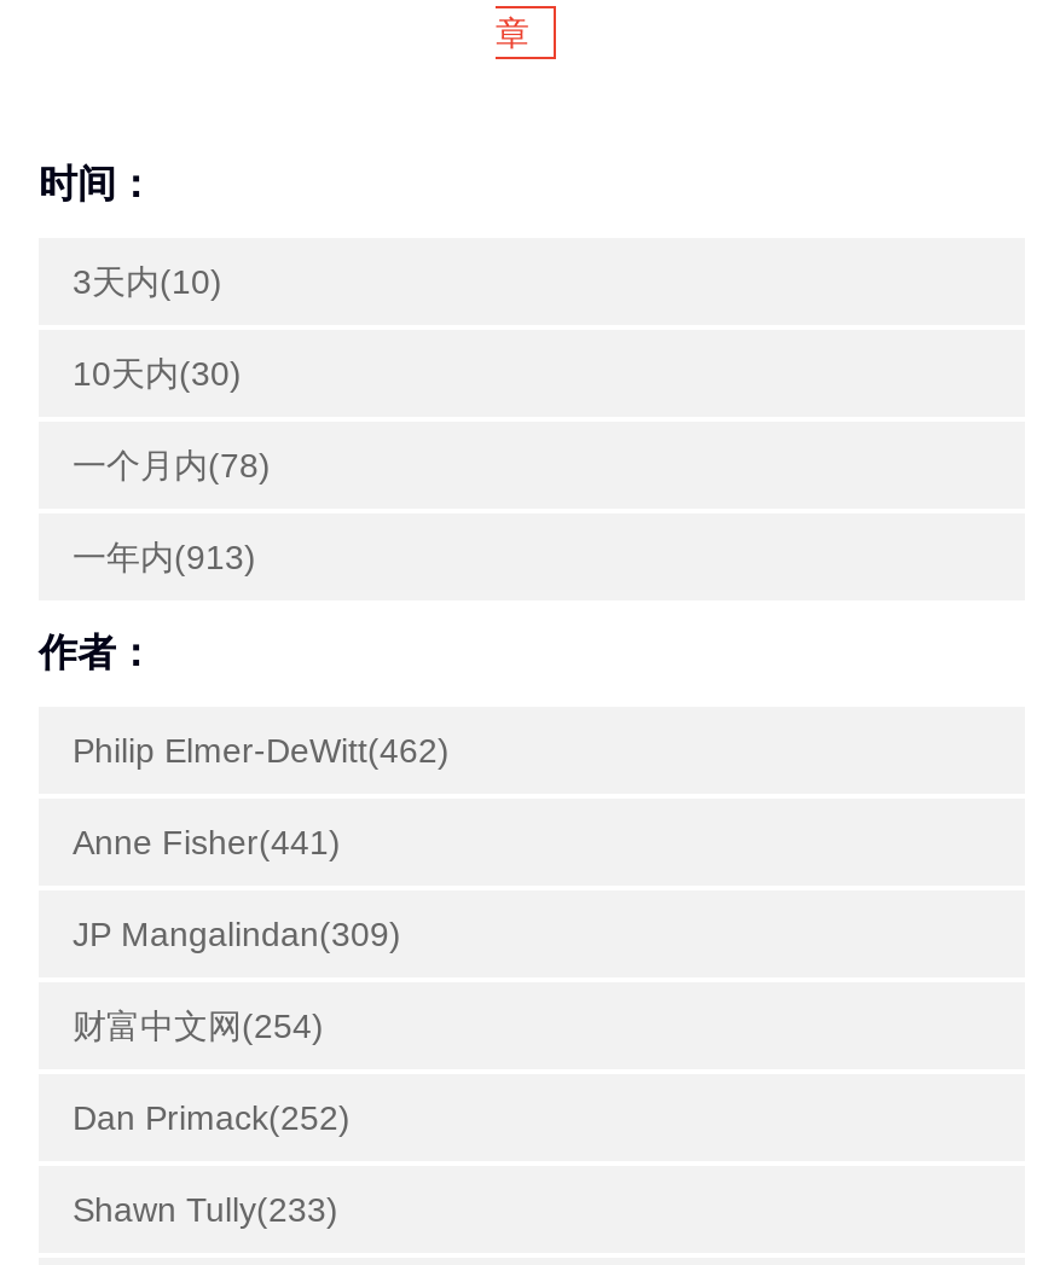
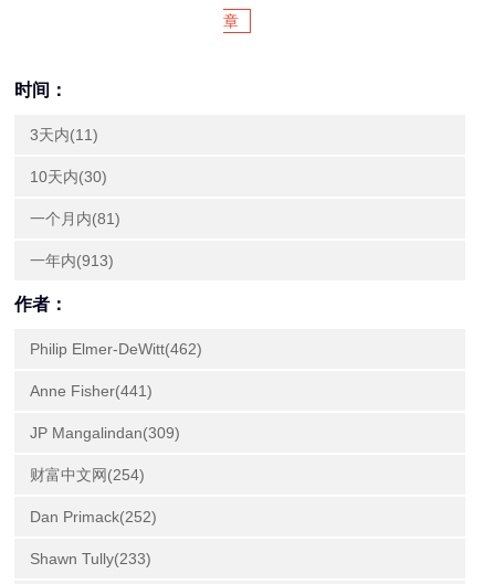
[73,262,222,301] 3天内(10) -> [30,126,98,144] 3天内(11)
[73,446,271,484] 一个月内(78) -> [30,210,120,227] 一个月内(81)

